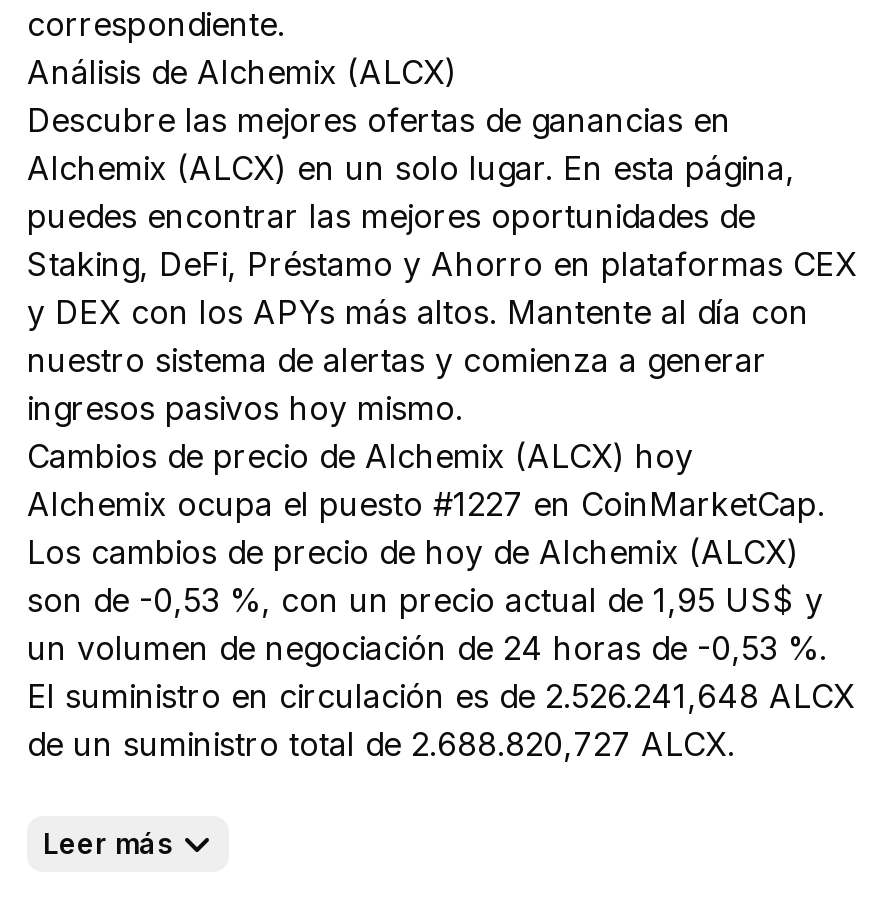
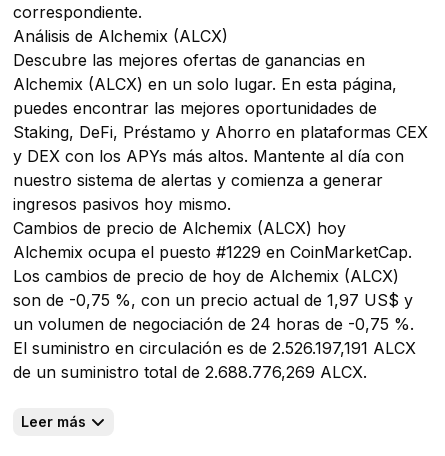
[27,484,825,524] Alchemix ocupa el puesto #1227 en CoinMarketCap. -> [13,242,412,262] Alchemix ocupa el puesto #1229 en CoinMarketCap.
[27,580,823,620] son de -0,53 %, con un precio actual de 1,95 US$ y -> [13,290,413,310] son de -0,75 %, con un precio actual de 1,97 US$ y
[27,628,827,668] un volumen de negociación de 24 horas de -0,53 %. -> [13,314,414,334] un volumen de negociación de 24 horas de -0,75 %.
[27,676,855,716] El suministro en circulación es de 2.526.241,648 ALCX -> [13,338,416,358] El suministro en circulación es de 2.526.197,191 ALCX
[27,724,735,764] de un suministro total de 2.688.820,727 ALCX. -> [13,362,367,382] de un suministro total de 2.688.776,269 ALCX.

